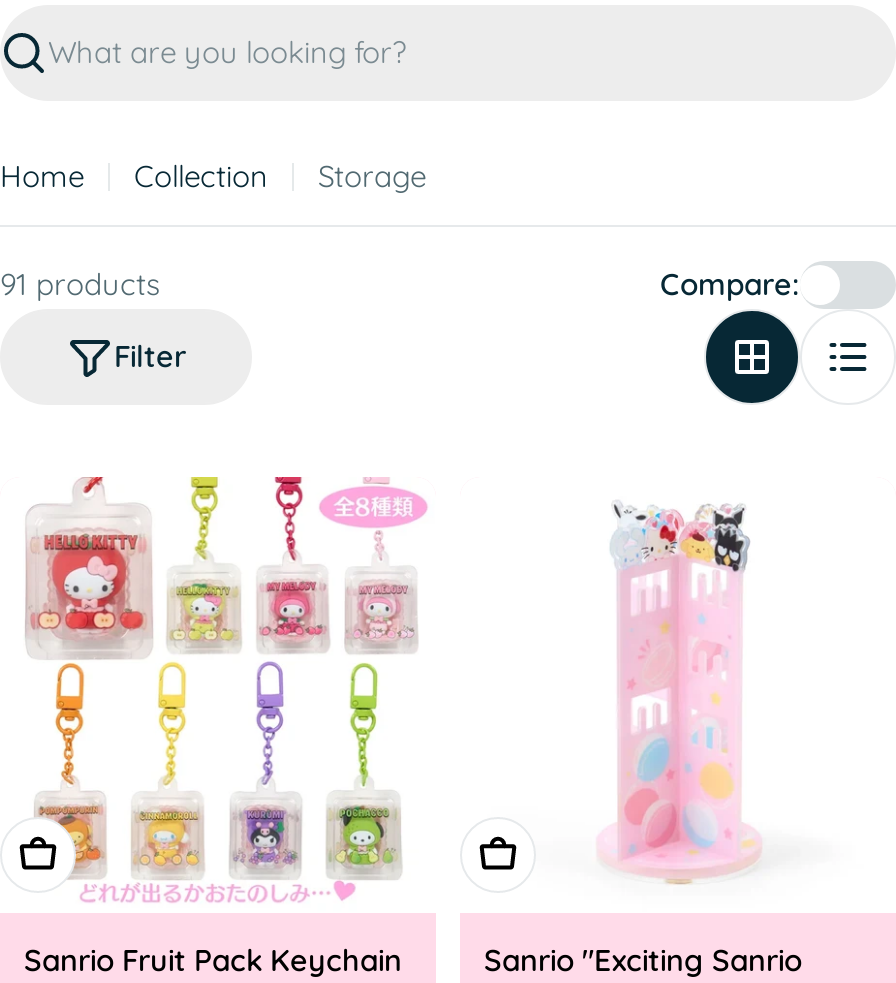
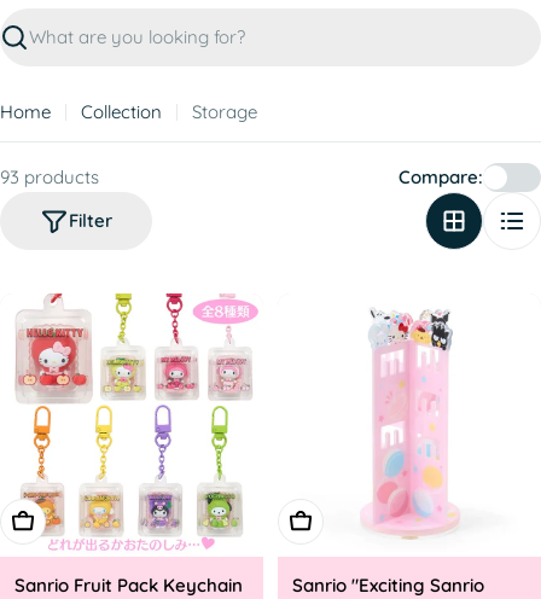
[0,265,160,303] 91 products -> [0,165,99,188] 93 products

